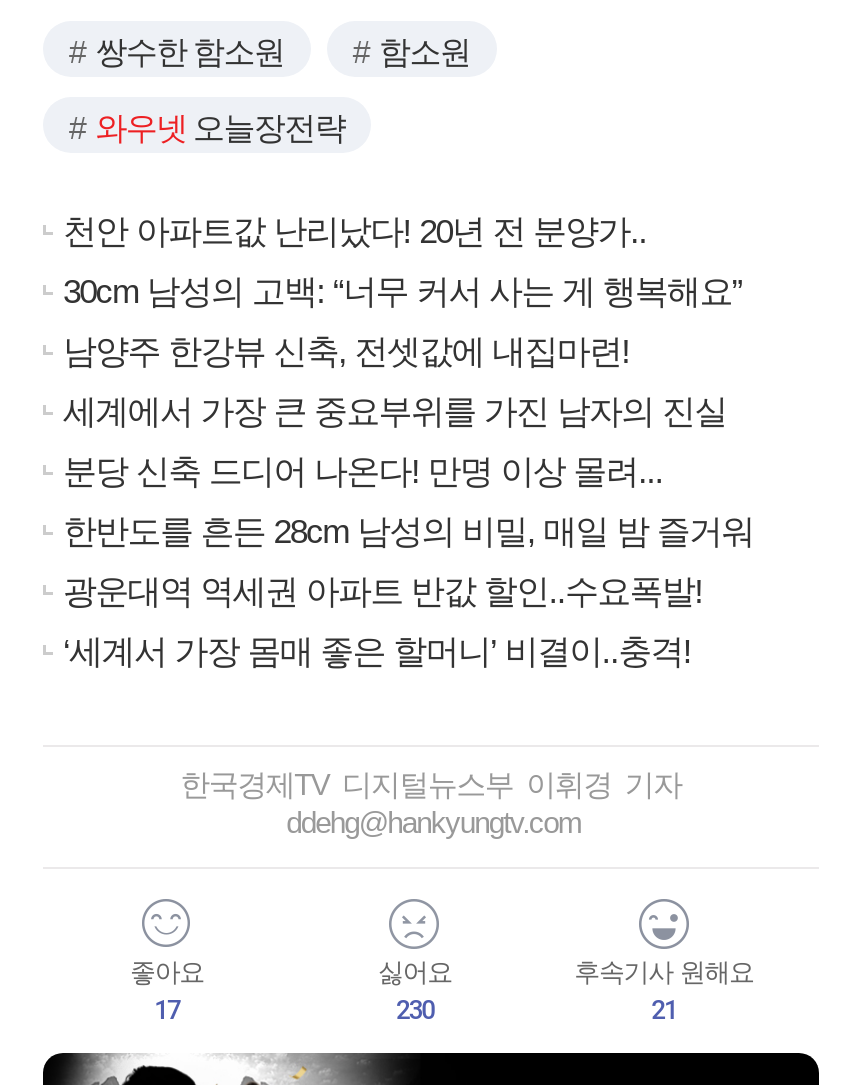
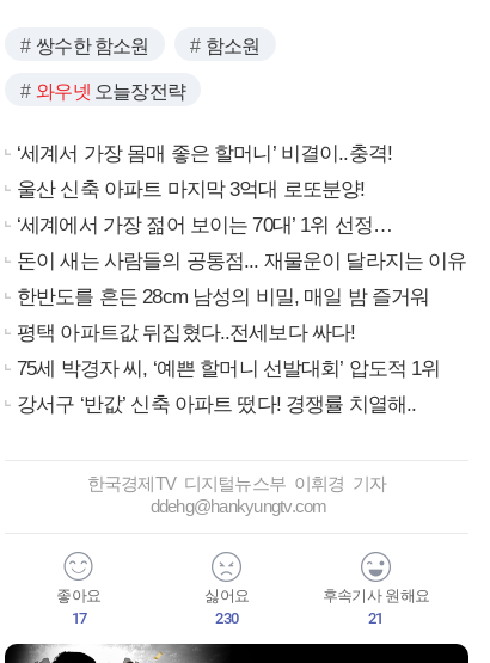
[63,213,742,611] 천안 아파트값 난리났다! 20년 전 분양가.. | 30cm 남성의 고백: “너무 커서 사는 게 행복해요” | 남양주 한강뷰 신축, 전셋값에 내집마련! | 세계에서 가장 큰 중요부위를 가진 남자의 진실 | 분당 신축 드디어 나온다! 만명 이상 몰려... | 광운대역 역세권 아파트 반값 할인..수요폭발! -> none
moved [63,513,754,551] -> [17,285,430,308]: 한반도를 흔든 28cm 남성의 비밀, 매일 밤 즐거워
moved [63,633,691,671] -> [17,142,392,165]: ‘세계서 가장 몸매 좋은 할머니’ 비결이..충격!
none -> [17,178,467,416] 울산 신축 아파트 마지막 3억대 로또분양! | ‘세계에서 가장 젊어 보이는 70대’ 1위 선정… | 돈이 새는 사람들의 공통점... 재물운이 달라지는 이유 | 평택 아파트값 뒤집혔다..전세보다 싸다! | 75세 박경자 씨, ‘예쁜 할머니 선발대회’ 압도적 1위 | 강서구 ‘반값’ 신축 아파트 떴다! 경쟁률 치열해..

